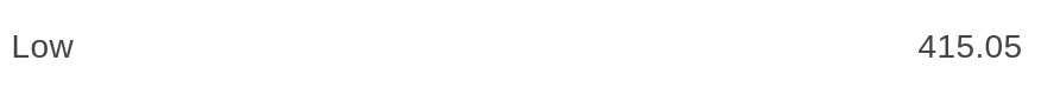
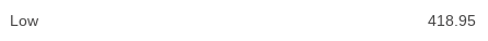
[918,27,1023,65] 415.05 -> [428,12,476,29] 418.95

